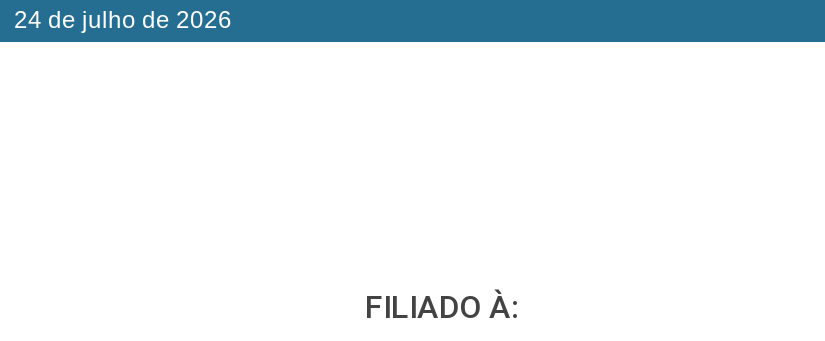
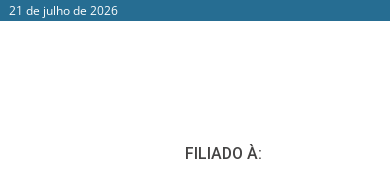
[14,6,232,34] 24 de julho de 2026 -> [9,2,118,19] 21 de julho de 2026

